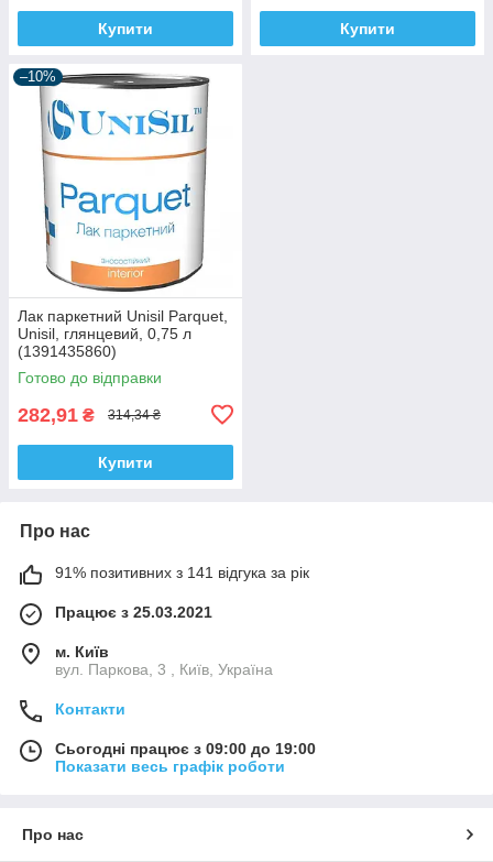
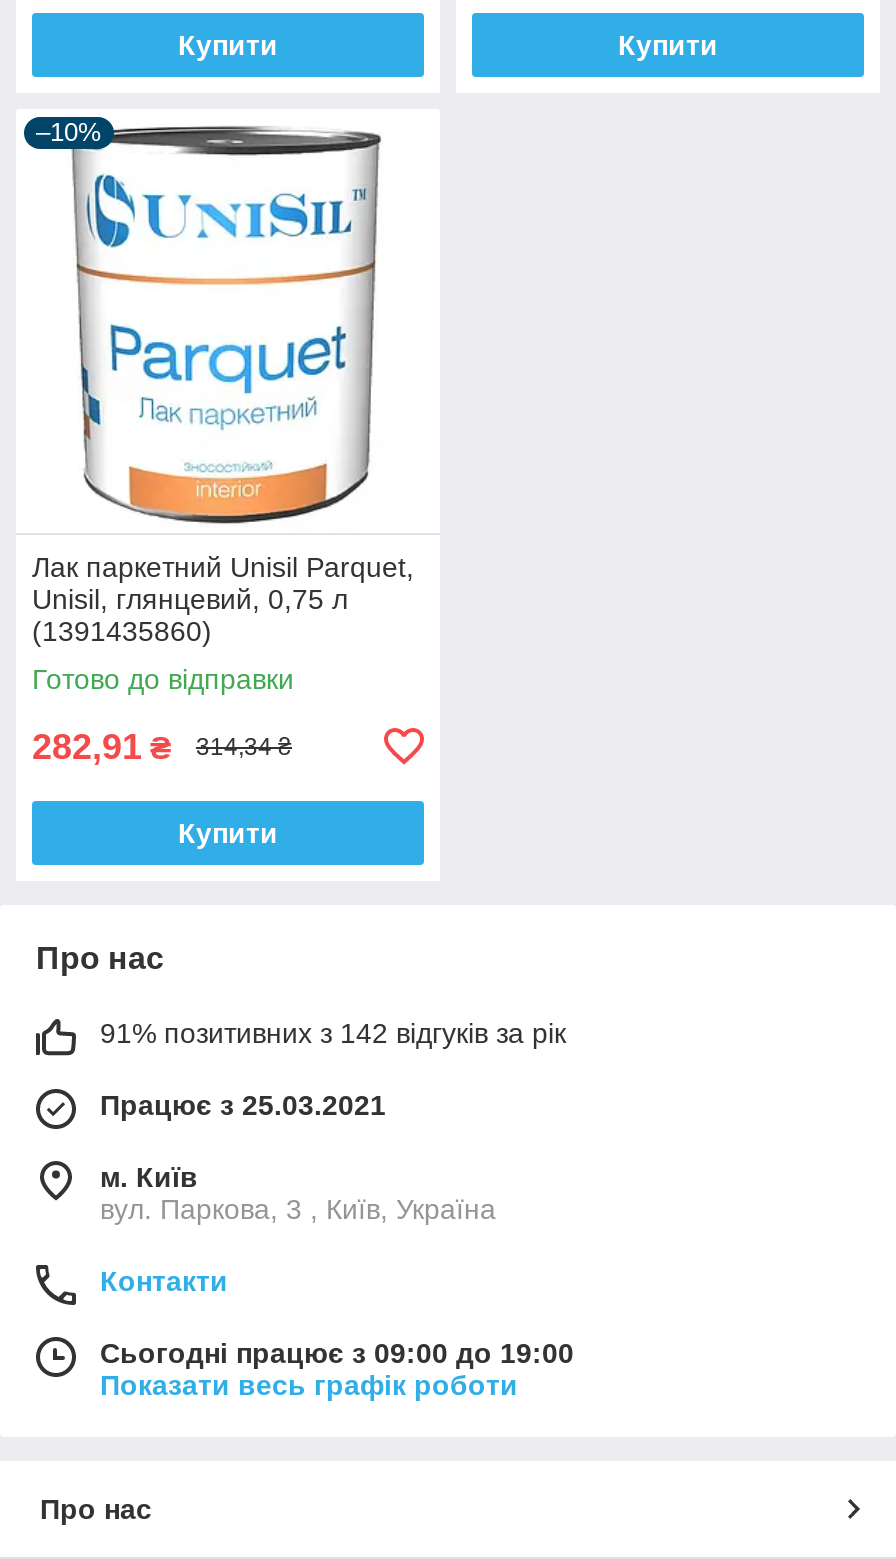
[55,563,309,581] 91% позитивних з 141 відгука за рік -> [100,1017,566,1049] 91% позитивних з 142 відгуків за рік

